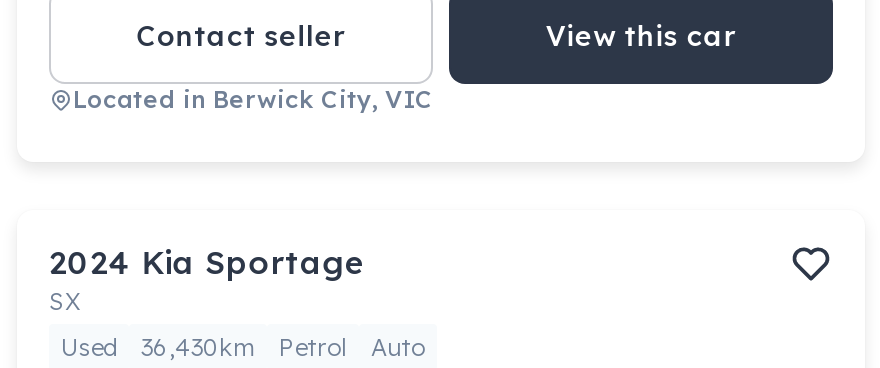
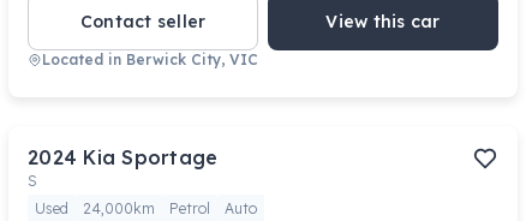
[49,286,81,316] SX -> [28,172,37,190] S
[61,332,425,362] Used 36,430km Petrol Auto -> [35,199,257,217] Used 24,000km Petrol Auto

